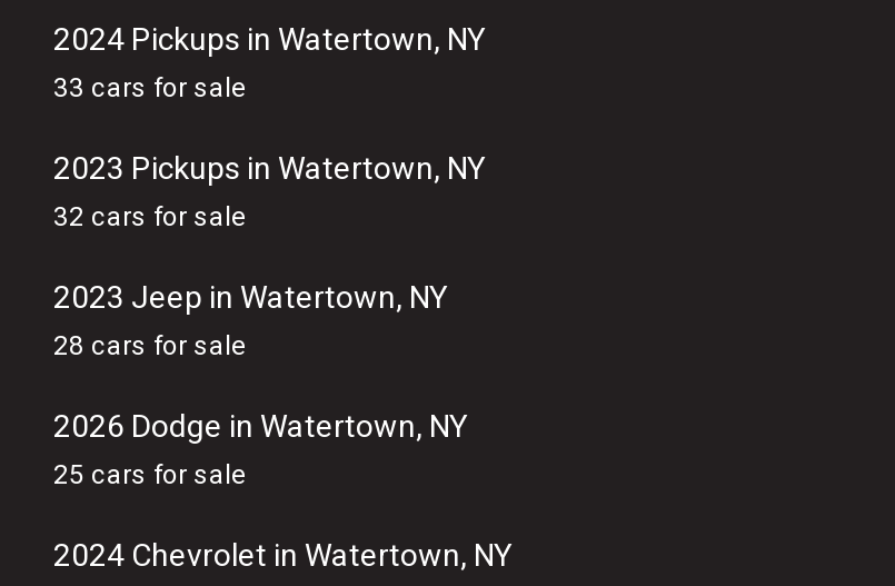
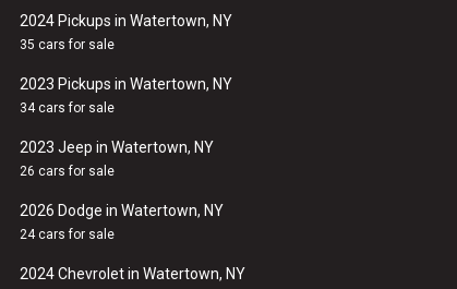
[53,72,247,103] 33 cars for sale -> [20,37,115,52] 35 cars for sale
[53,201,247,232] 32 cars for sale -> [20,100,115,116] 34 cars for sale
[53,330,247,361] 28 cars for sale -> [20,164,115,179] 26 cars for sale
[53,459,247,490] 25 cars for sale -> [20,227,115,242] 24 cars for sale

